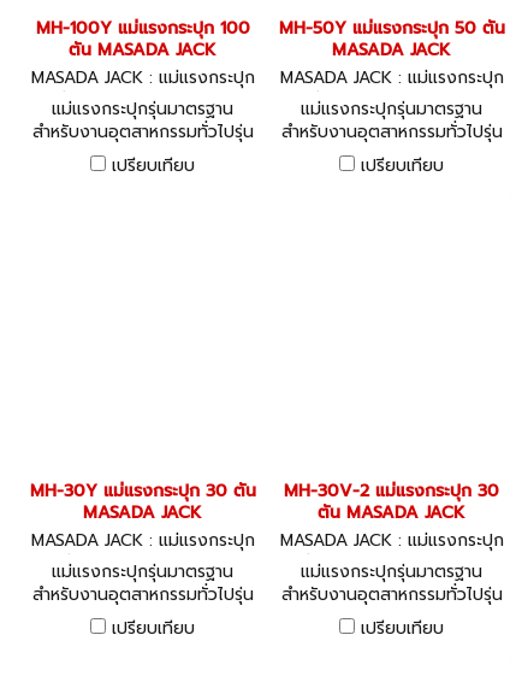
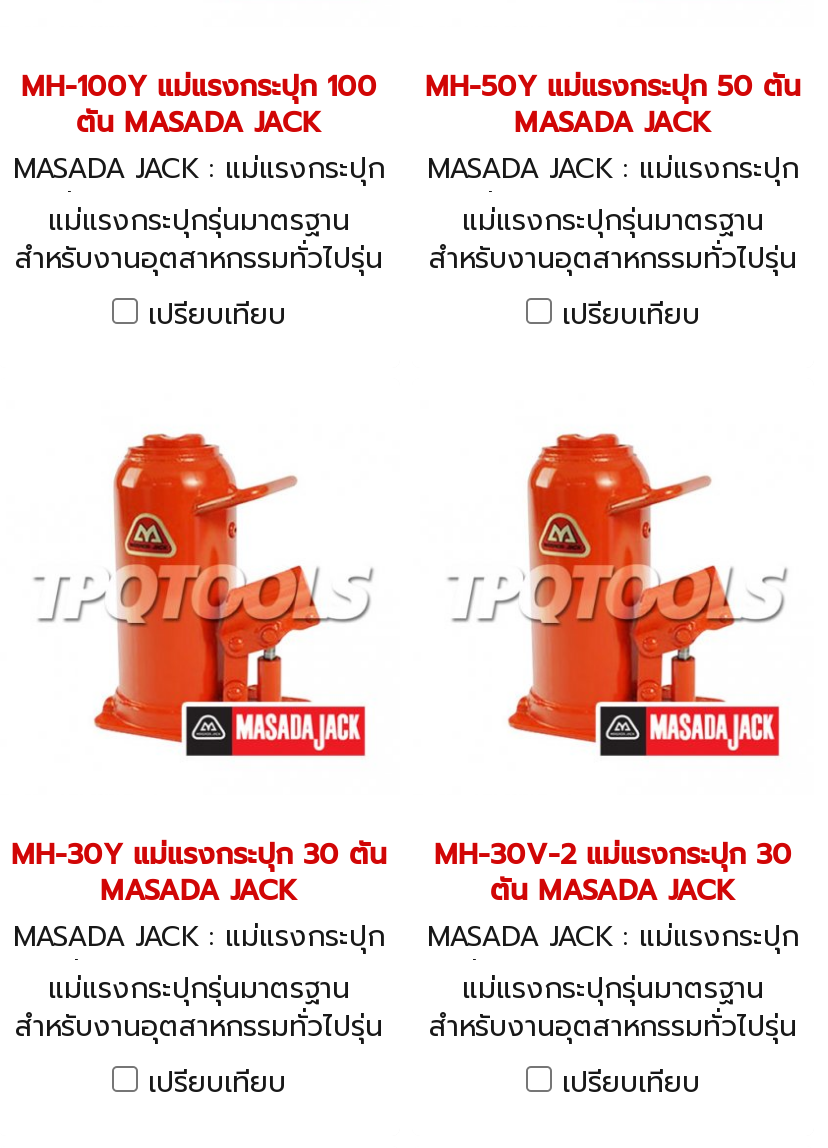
none -> [34,432,374,758] [image]
none -> [448,432,788,758] [image]

